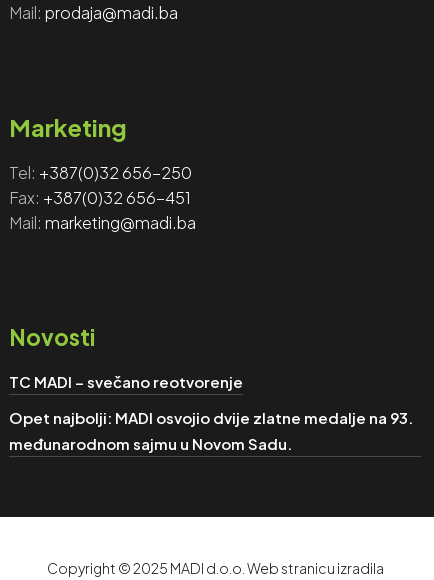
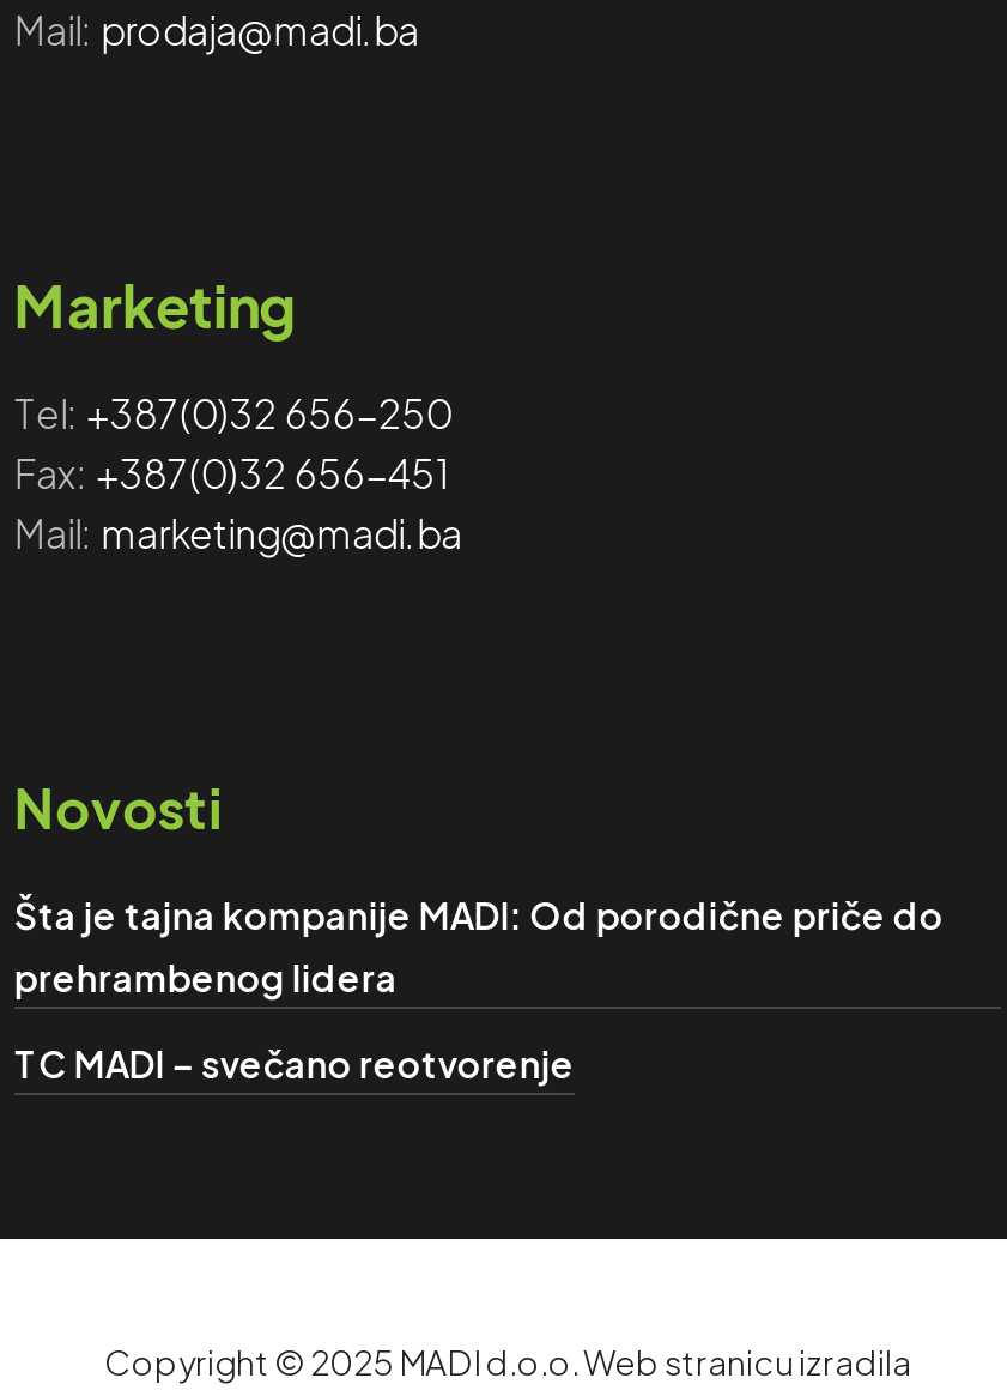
none -> [14,891,943,999] Šta je tajna kompanije MADI: Od porodične priče do | prehrambenog lidera
moved [9,372,243,391] -> [14,1040,575,1085]: TC MADI – svečano reotvorenje
[9,408,413,453] Opet najbolji: MADI osvojio dvije zlatne medalje na 93. | međunarodnom sajmu u Novom Sadu. -> none

